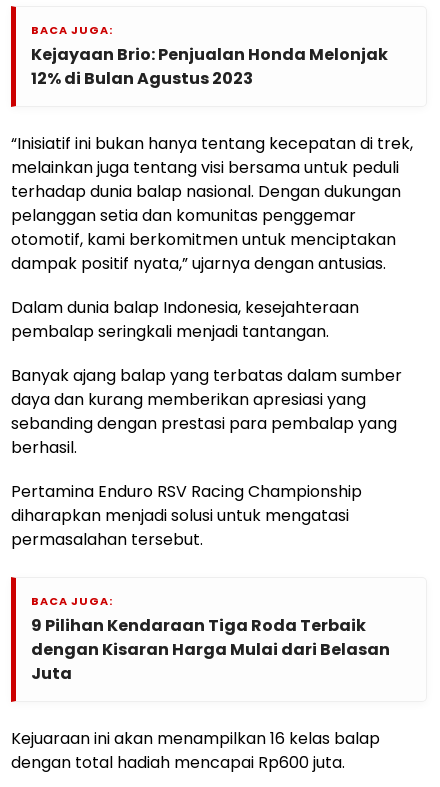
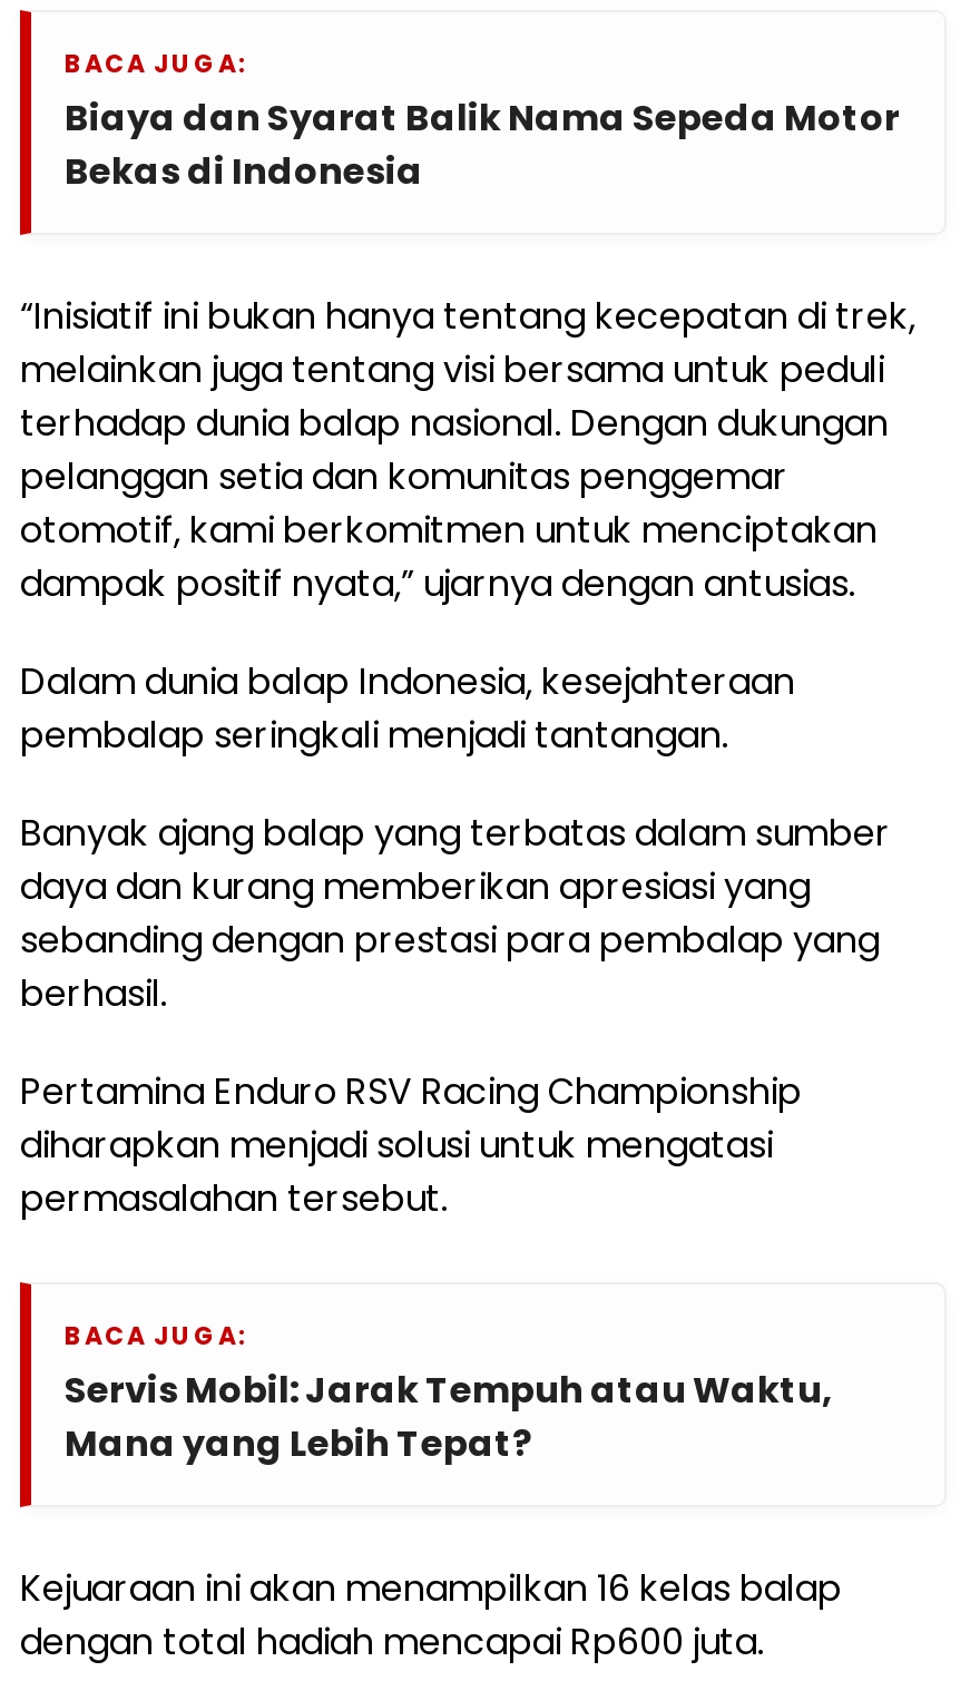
[31,43,388,90] Kejayaan Brio: Penjualan Honda Melonjak | 12% di Bulan Agustus 2023 -> [65,93,900,198] Biaya dan Syarat Balik Nama Sepeda Motor | Bekas di Indonesia
[31,614,390,685] 9 Pilihan Kendaraan Tiga Roda Terbaik | dengan Kisaran Harga Mulai dari Belasan | Juta -> [65,1365,833,1470] Servis Mobil: Jarak Tempuh atau Waktu, | Mana yang Lebih Tepat?

